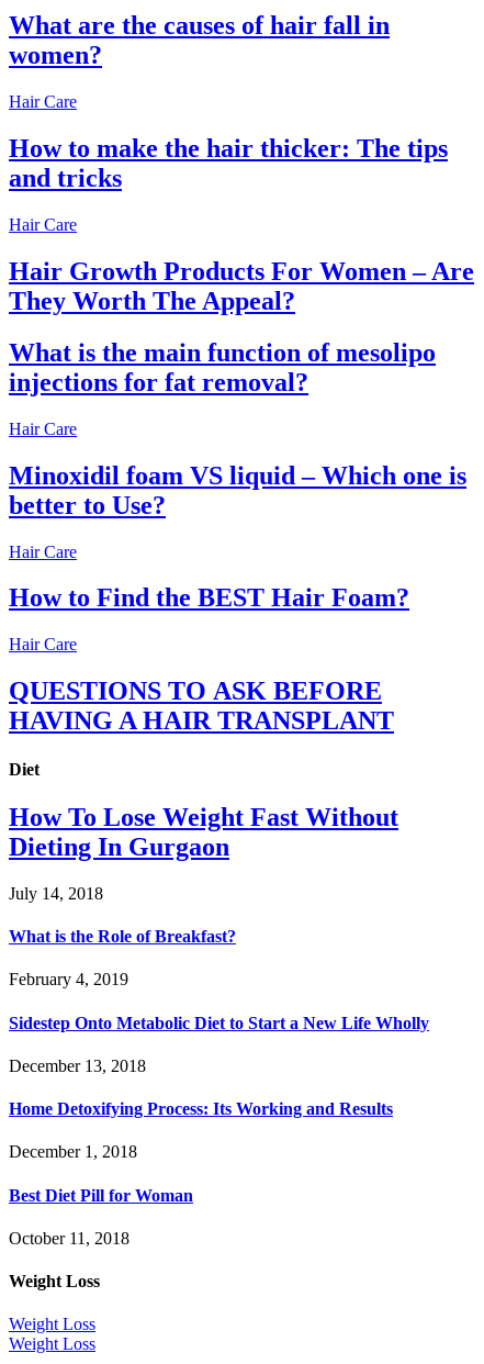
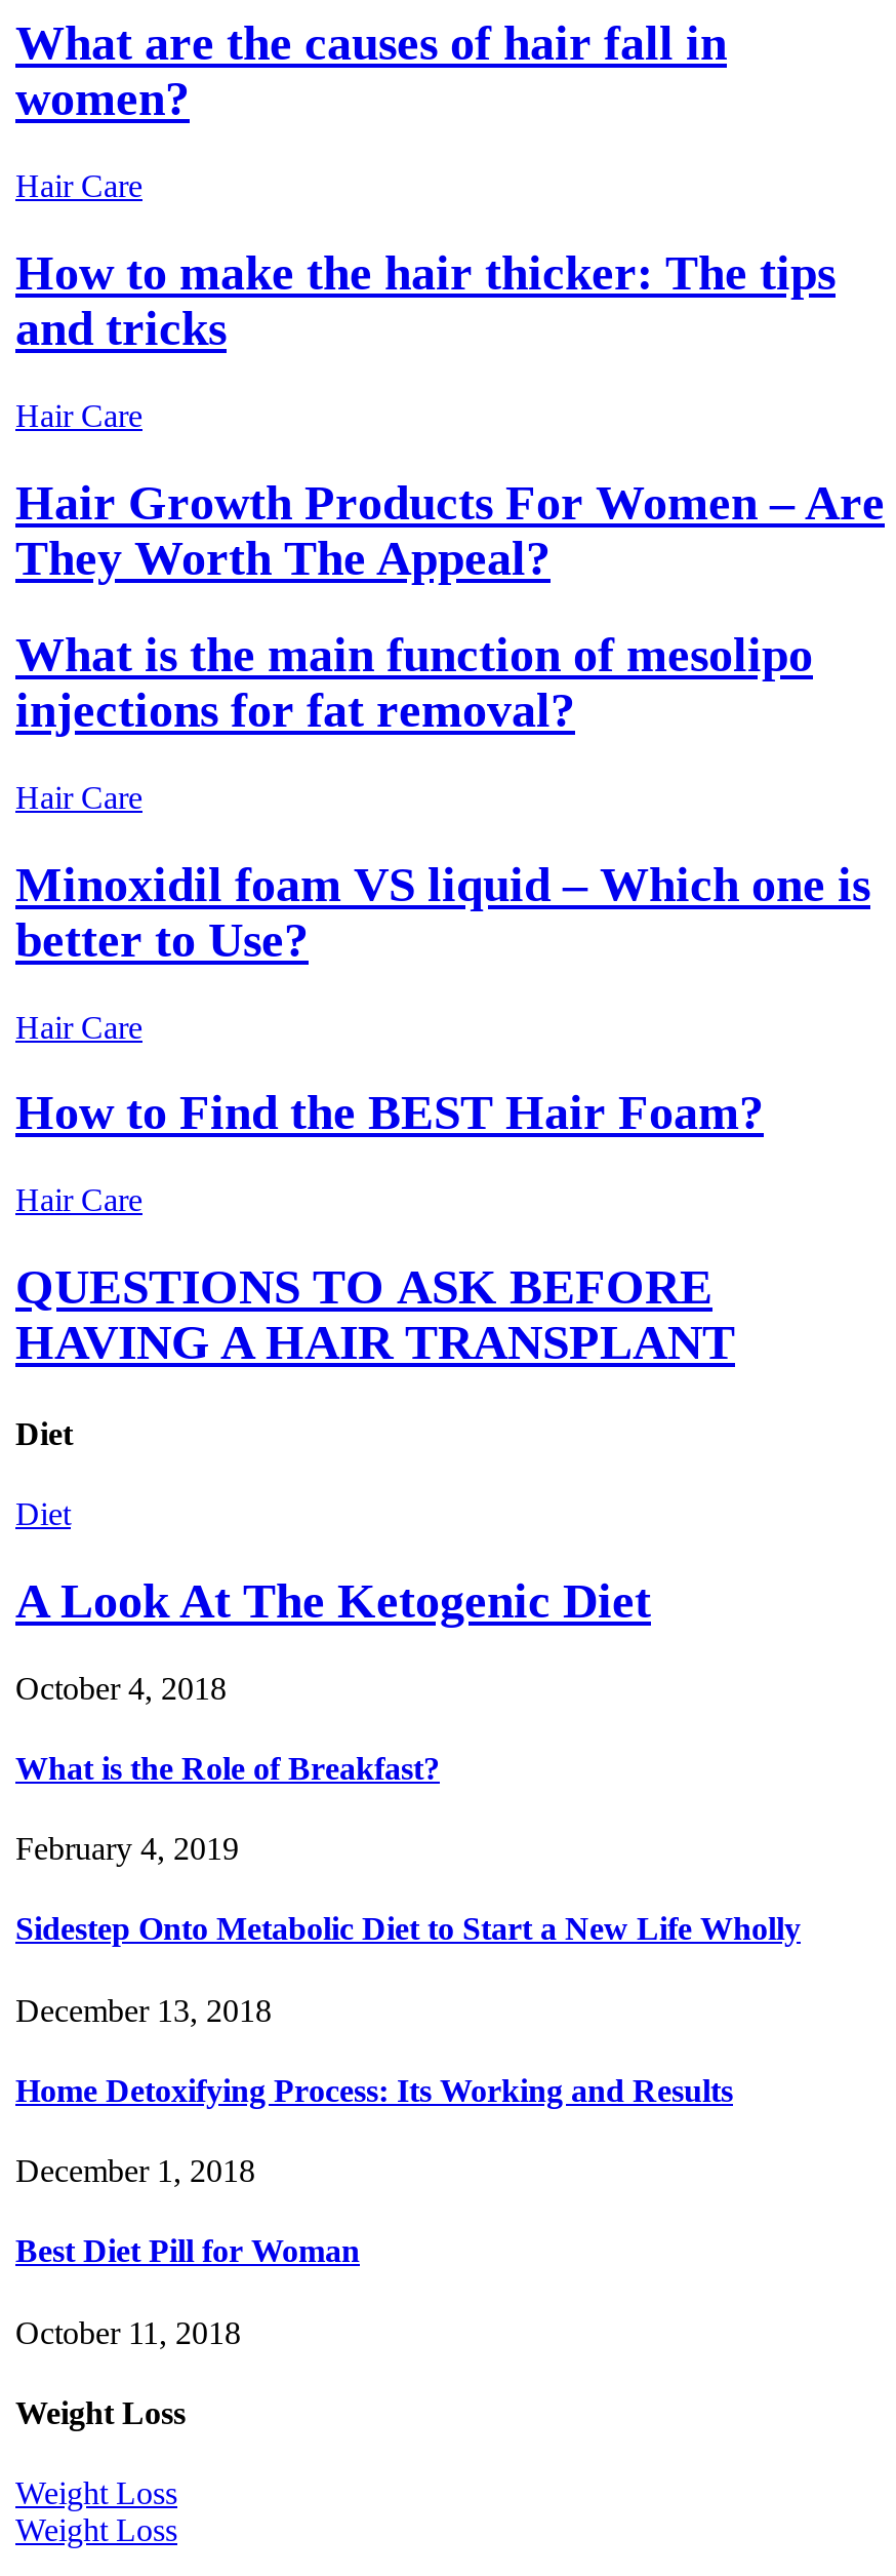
[9,803,398,902] How To Lose Weight Fast Without | Dieting In Gurgaon | July 14, 2018 -> [15,1496,651,1705] Diet | A Look At The Ketogenic Diet | October 4, 2018

